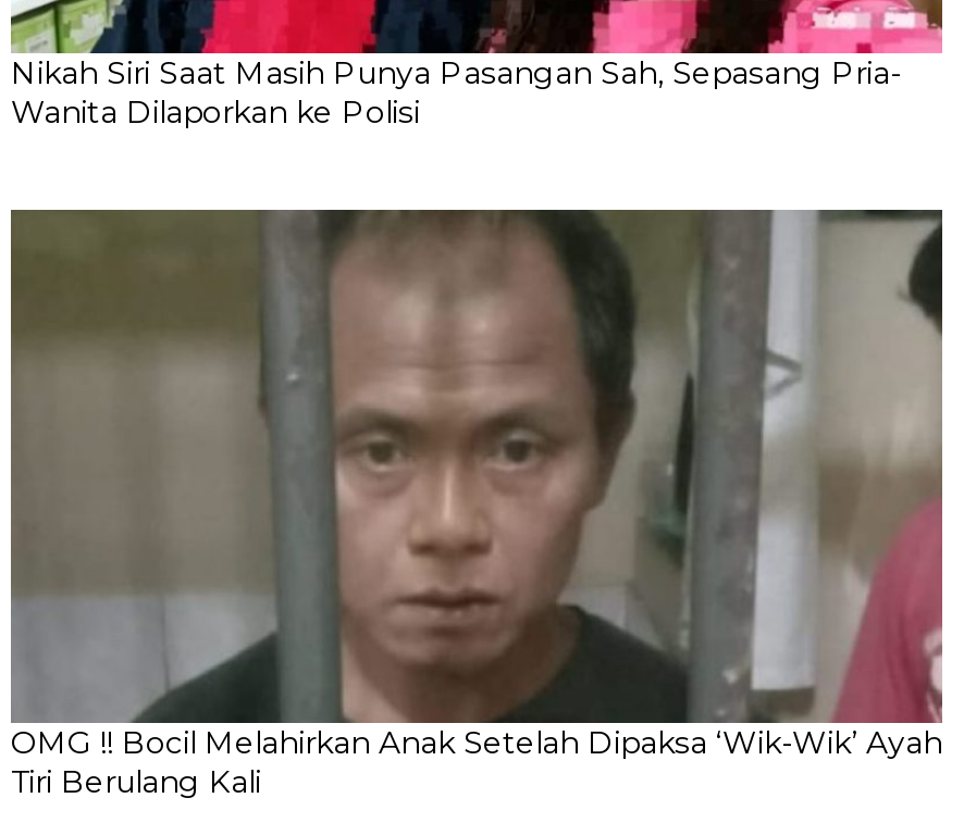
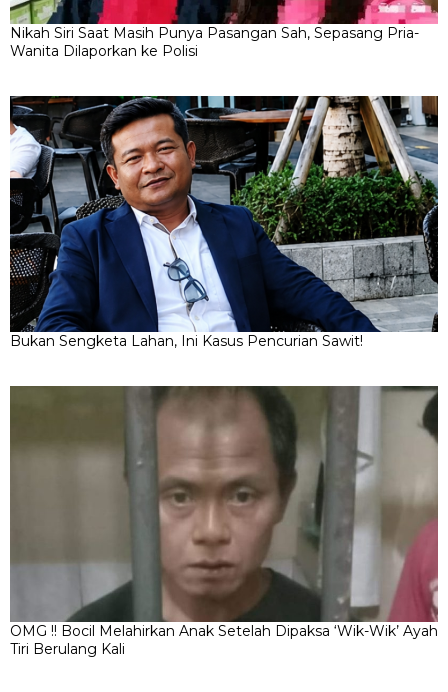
none -> [9,95,439,350] [image] | Bukan Sengketa Lahan, Ini Kasus Pencurian Sawit!

